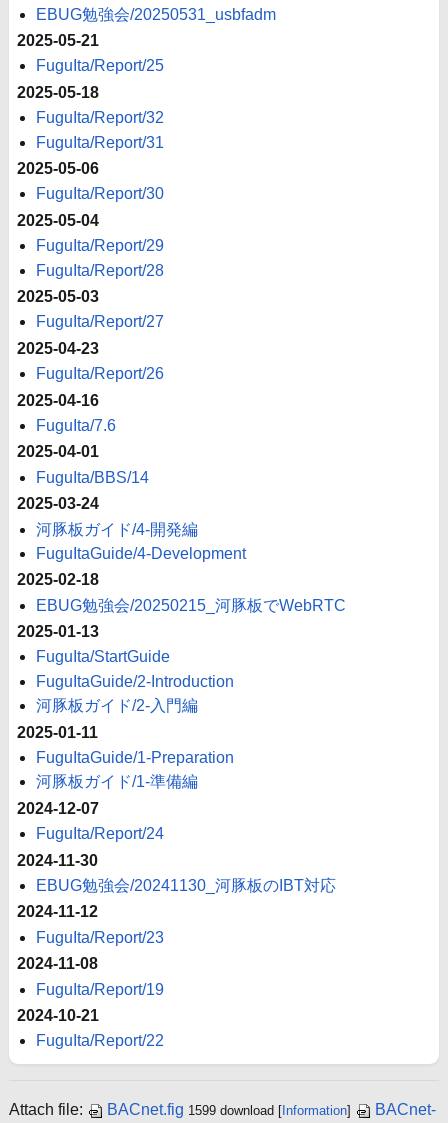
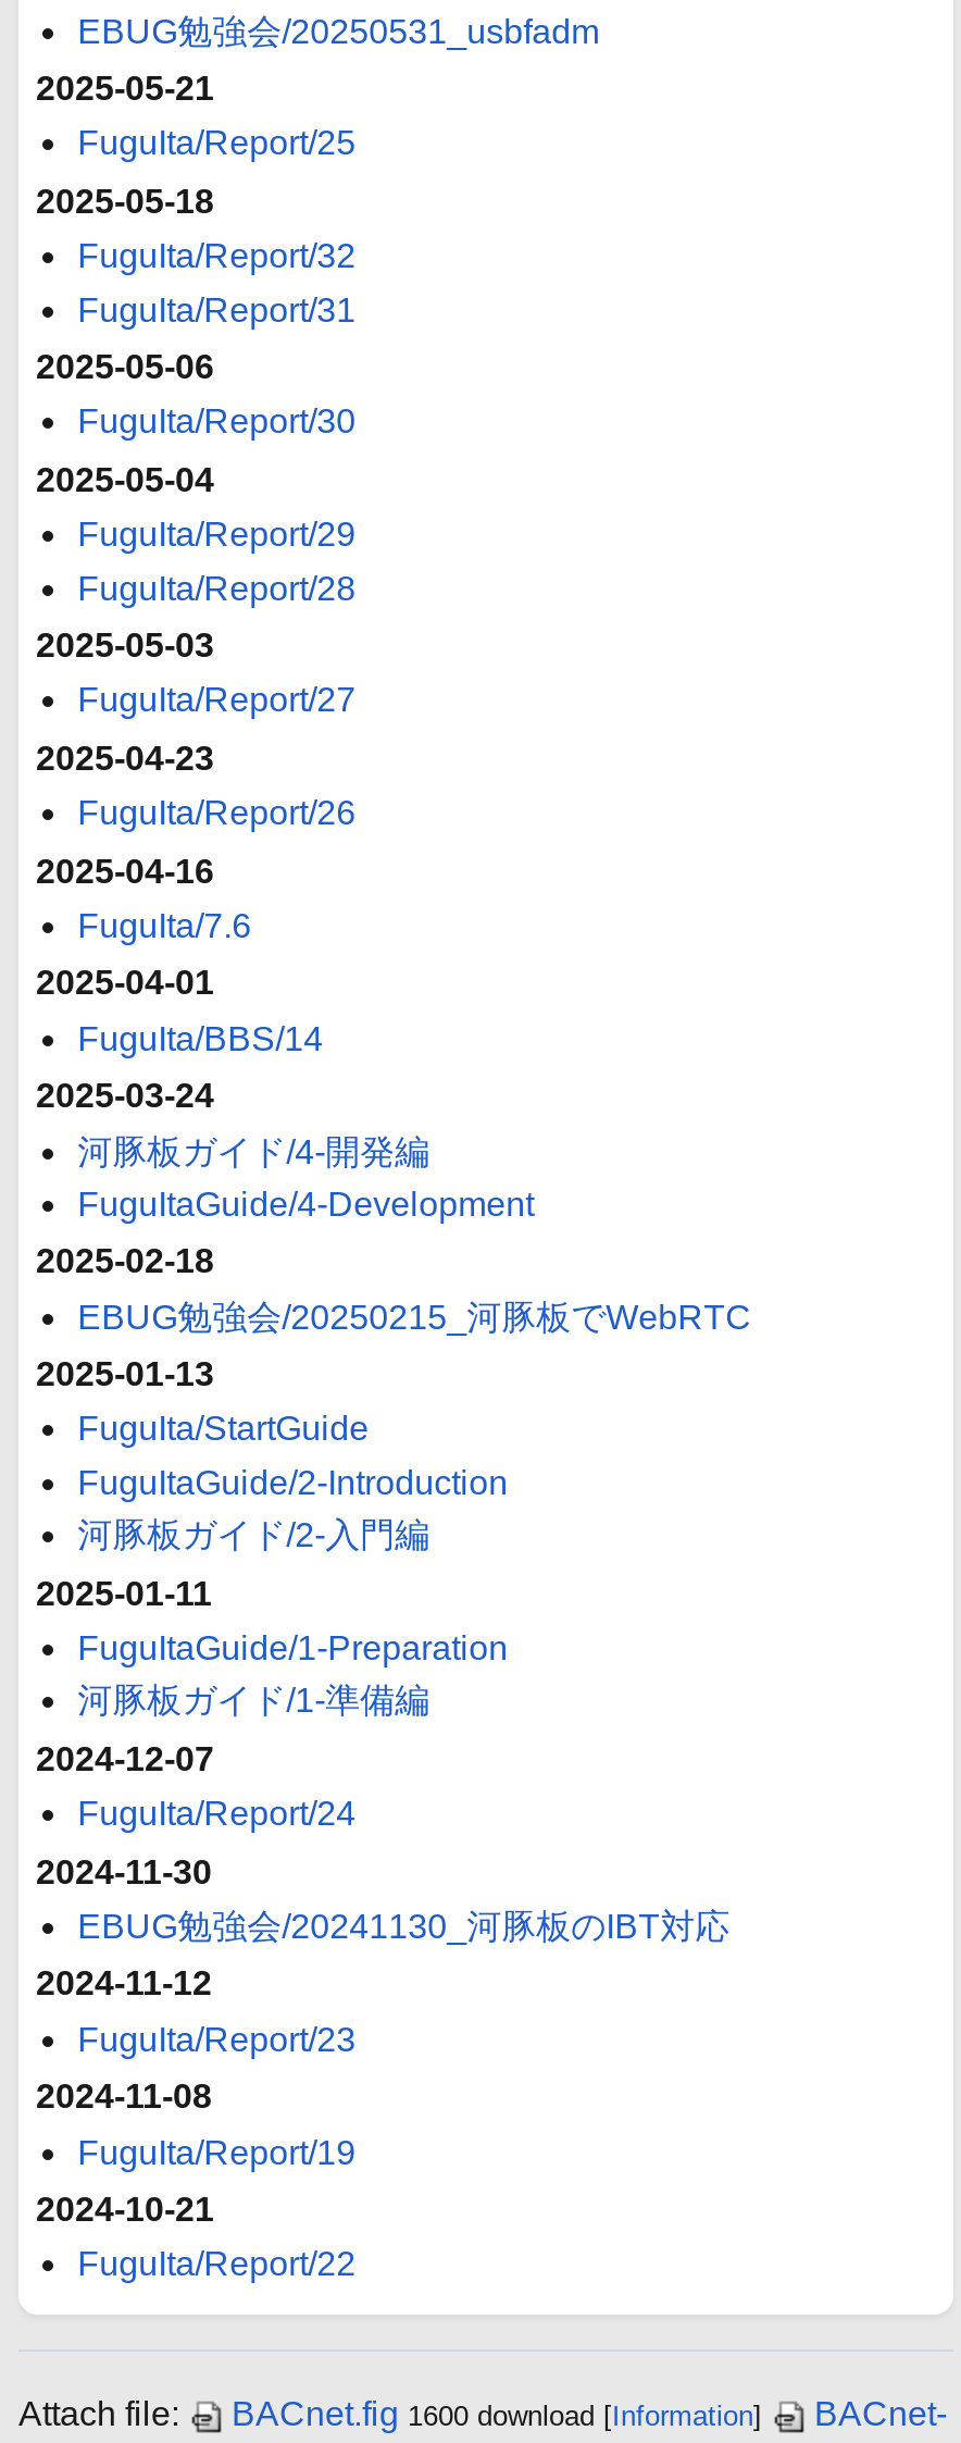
[107,1101,351,1118] BACnet.fig 1599 download [Information] -> [232,2396,762,2433] BACnet.fig 1600 download [Information]

